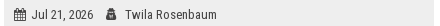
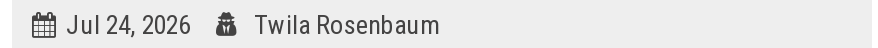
[31,7,217,22] Jul 21, 2026 Twila Rosenbaum -> [66,10,438,40] Jul 24, 2026 Twila Rosenbaum

